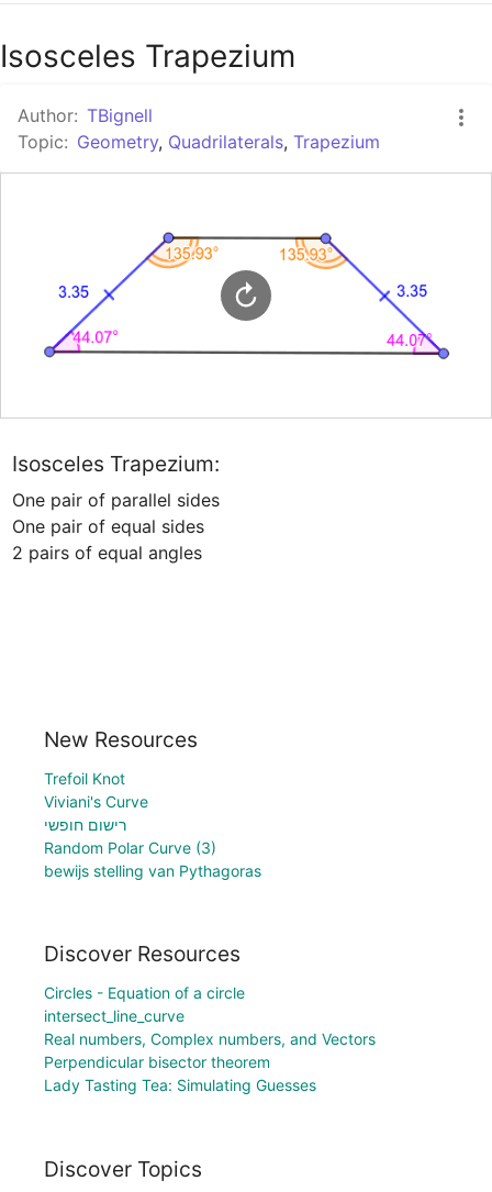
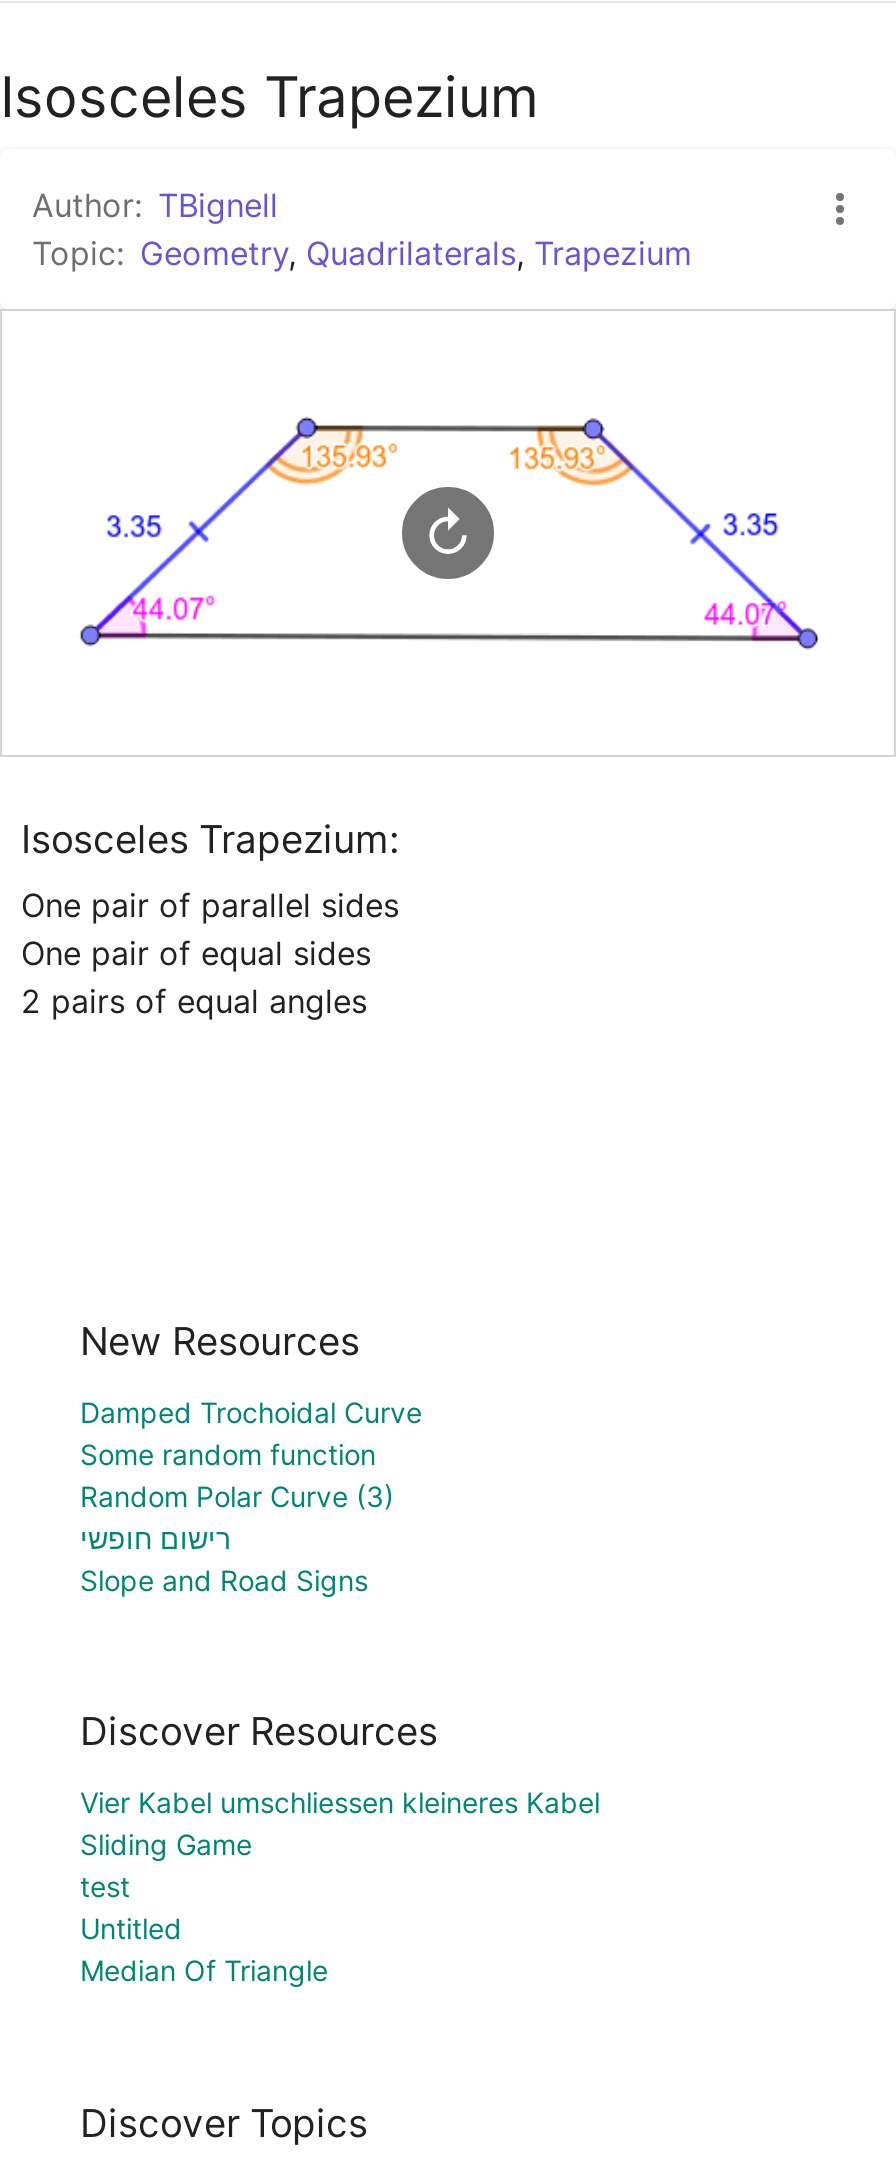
[44,769,148,811] Trefoil Knot | Viviani's Curve -> [80,1395,422,1471] Damped Trochoidal Curve | Some random function
moved [44,815,126,834] -> [80,1521,230,1555]: רישום חופשי
moved [44,838,216,857] -> [80,1479,394,1513]: Random Polar Curve (3)
[44,861,261,880] bewijs stelling van Pythagoras -> [80,1563,368,1597] Slope and Road Signs
[44,984,376,1095] Circles - Equation of a circle | intersect_line_curve | Real numbers, Complex numbers, and Vectors | Perpendicular bisector theorem | Lady Tasting Tea: Simulating Guesses -> [80,1786,600,1988] Vier Kabel umschliessen kleineres Kabel | Sliding Game | test | Untitled | Median Of Triangle

